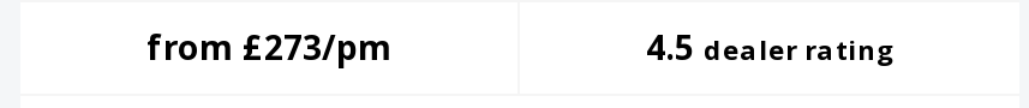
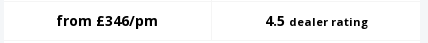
[146,26,391,71] from £273/pm -> [56,11,158,30] from £346/pm

